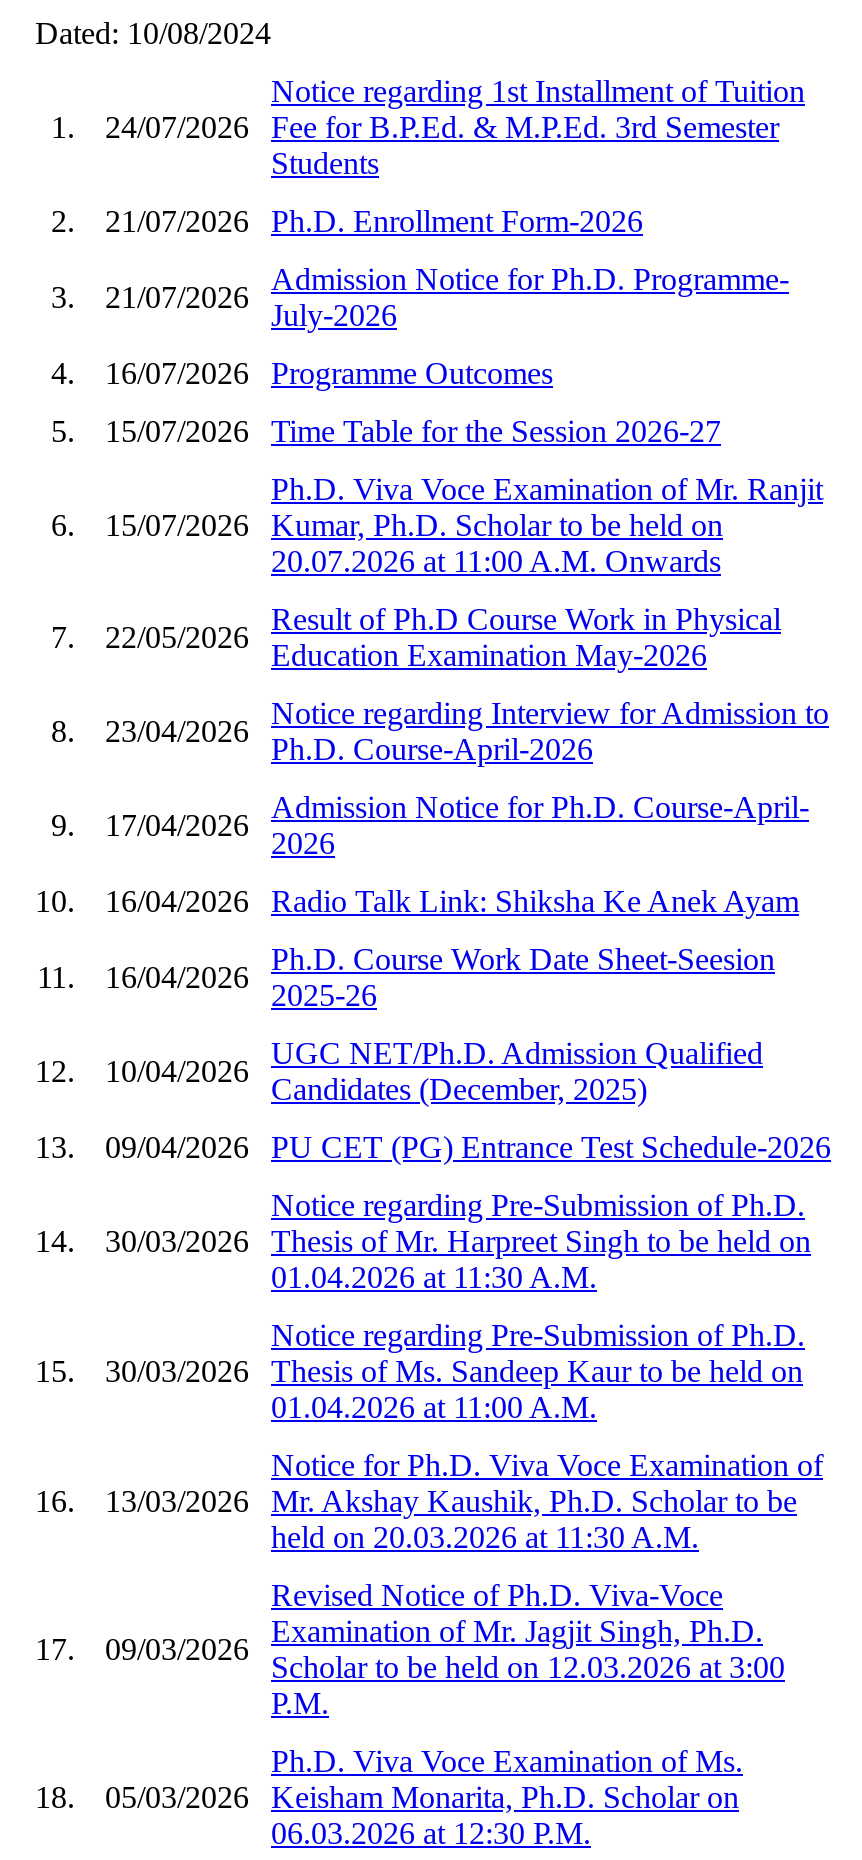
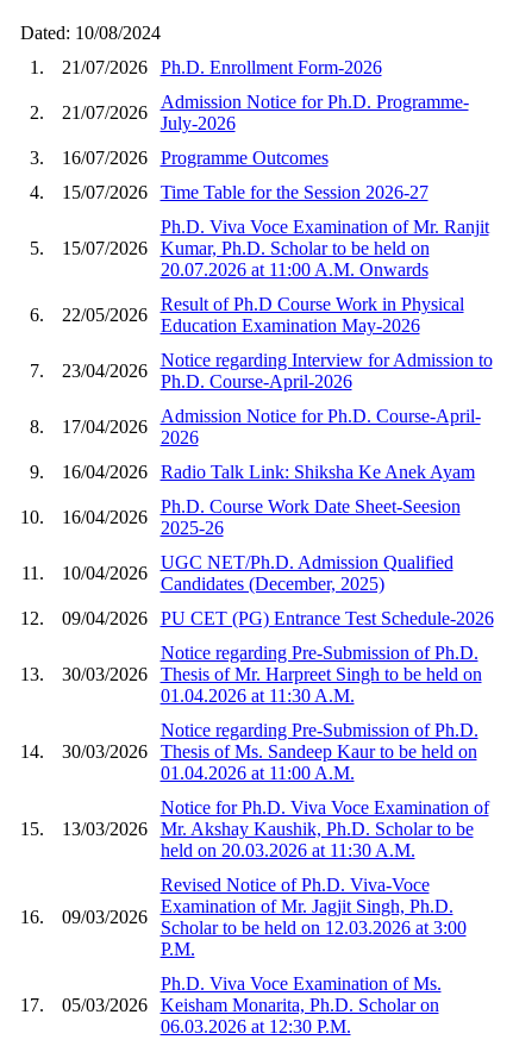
[51,73,805,237] Notice regarding 1st Installment of Tuition | Fee for B.P.Ed. & M.P.Ed. 3rd Semester | Students | 2. -> none
[105,109,249,143] 24/07/2026 -> none
[51,279,249,313] 3. 21/07/2026 -> [29,102,147,122] 2. 21/07/2026
[51,355,553,389] 4. 16/07/2026 Programme Outcomes -> [29,147,328,167] 3. 16/07/2026 Programme Outcomes
[51,413,721,447] 5. 15/07/2026 Time Table for the Session 2026-27 -> [29,182,428,202] 4. 15/07/2026 Time Table for the Session 2026-27
[51,507,723,541] 6. 15/07/2026 Kumar, Ph.D. Scholar to be held on -> [29,238,429,258] 5. 15/07/2026 Kumar, Ph.D. Scholar to be held on
[51,619,249,653] 7. 22/05/2026 -> [29,304,147,324] 6. 22/05/2026
[51,713,249,747] 8. 23/04/2026 -> [29,360,147,380] 7. 23/04/2026
[51,807,249,841] 9. 17/04/2026 -> [29,416,147,436] 8. 17/04/2026
[35,883,799,917] 10. 16/04/2026 Radio Talk Link: Shiksha Ke Anek Ayam -> [29,461,474,481] 9. 16/04/2026 Radio Talk Link: Shiksha Ke Anek Ayam
[37,959,249,993] 11. 16/04/2026 -> [20,506,147,527] 10. 16/04/2026
[35,1053,249,1087] 12. 10/04/2026 -> [21,562,147,583] 11. 10/04/2026
[35,1129,831,1163] 13. 09/04/2026 PU CET (PG) Entrance Test Schedule-2026 -> [20,608,493,628] 12. 09/04/2026 PU CET (PG) Entrance Test Schedule-2026
[35,1223,811,1257] 14. 30/03/2026 Thesis of Mr. Harpreet Singh to be held on -> [20,664,481,684] 13. 30/03/2026 Thesis of Mr. Harpreet Singh to be held on
[35,1353,803,1387] 15. 30/03/2026 Thesis of Ms. Sandeep Kaur to be held on -> [20,741,477,761] 14. 30/03/2026 Thesis of Ms. Sandeep Kaur to be held on
[35,1483,797,1517] 16. 13/03/2026 Mr. Akshay Kaushik, Ph.D. Scholar to be -> [20,818,473,838] 15. 13/03/2026 Mr. Akshay Kaushik, Ph.D. Scholar to be
[35,1631,249,1665] 17. 09/03/2026 -> [20,906,147,927] 16. 09/03/2026
[35,1779,739,1813] 18. 05/03/2026 Keisham Monarita, Ph.D. Scholar on -> [20,994,439,1015] 17. 05/03/2026 Keisham Monarita, Ph.D. Scholar on

